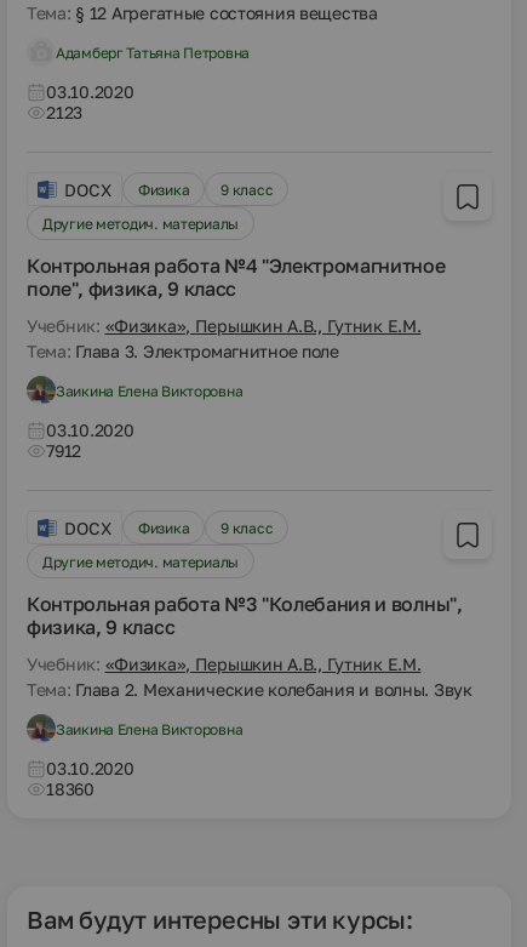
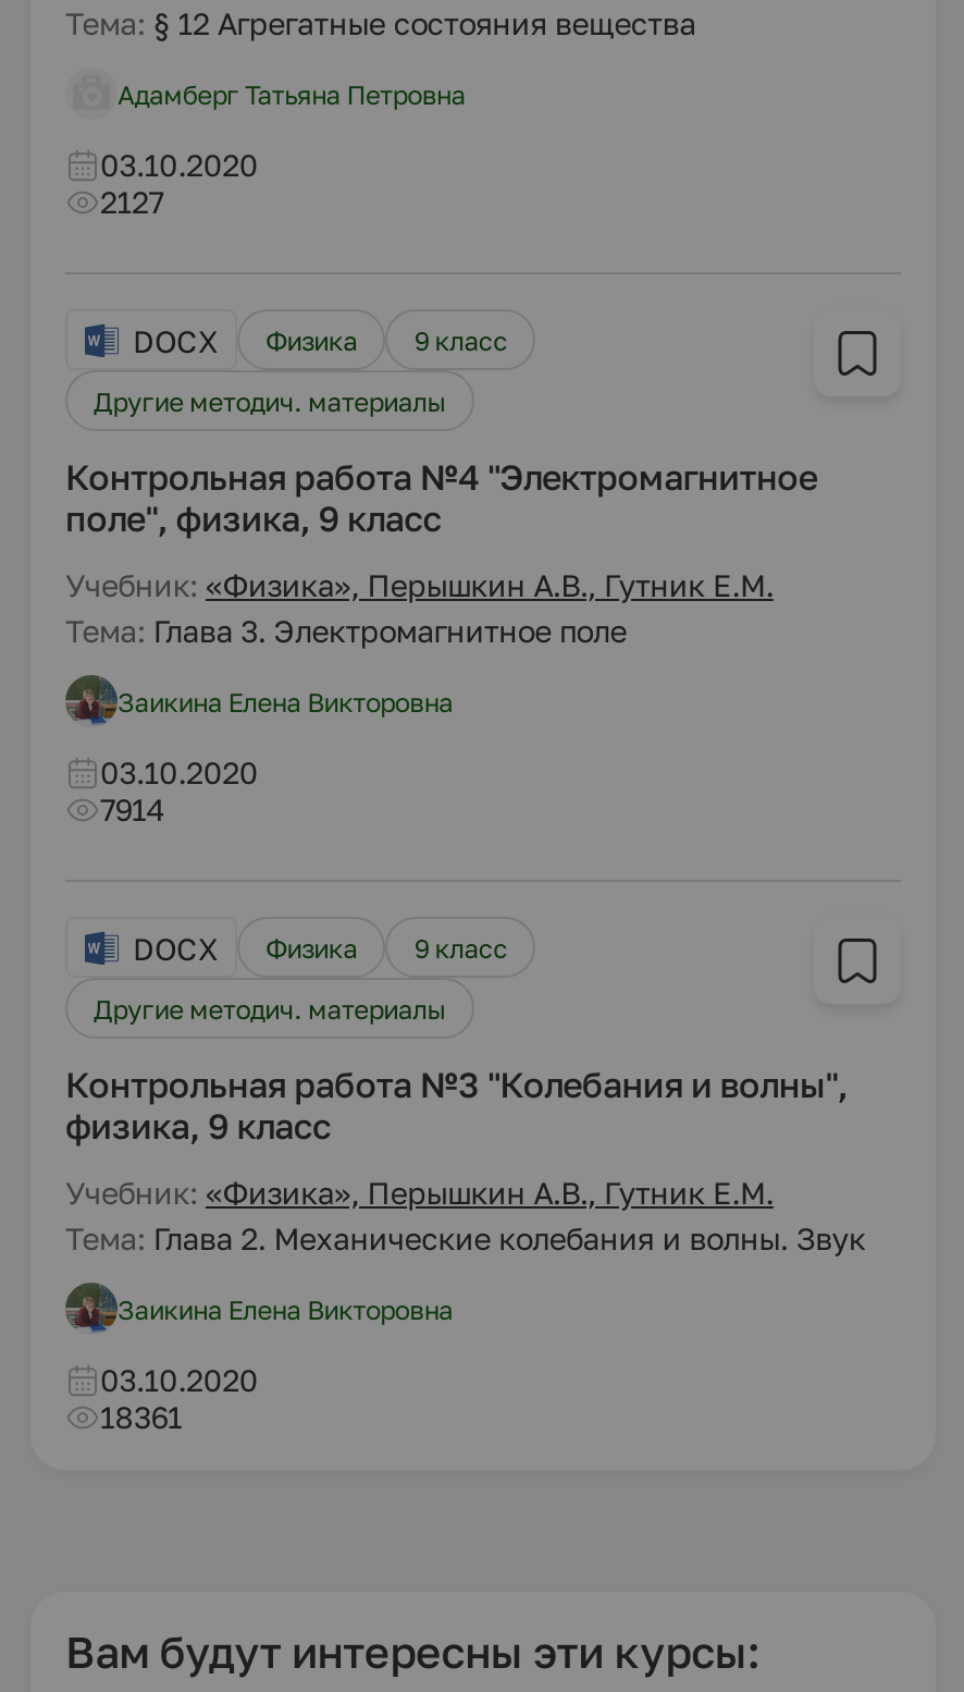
[46,102,82,122] 2123 -> [100,183,163,220] 2127
[46,440,81,461] 7912 -> [100,790,165,827] 7914
[46,778,94,799] 18360 -> [100,1398,182,1435] 18361

